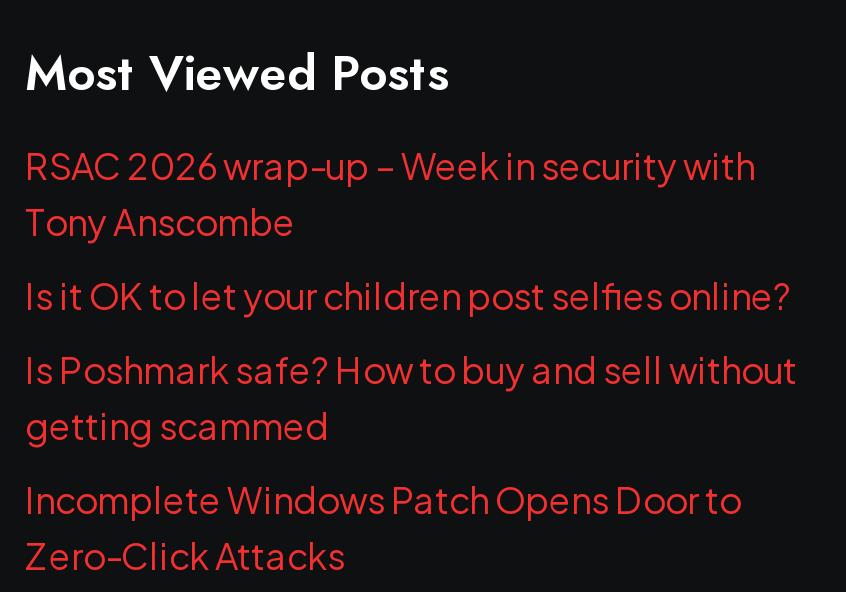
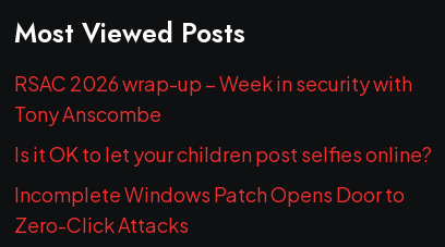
[25,345,797,447] Is Poshmark safe? How to buy and sell without | getting scammed -> none

